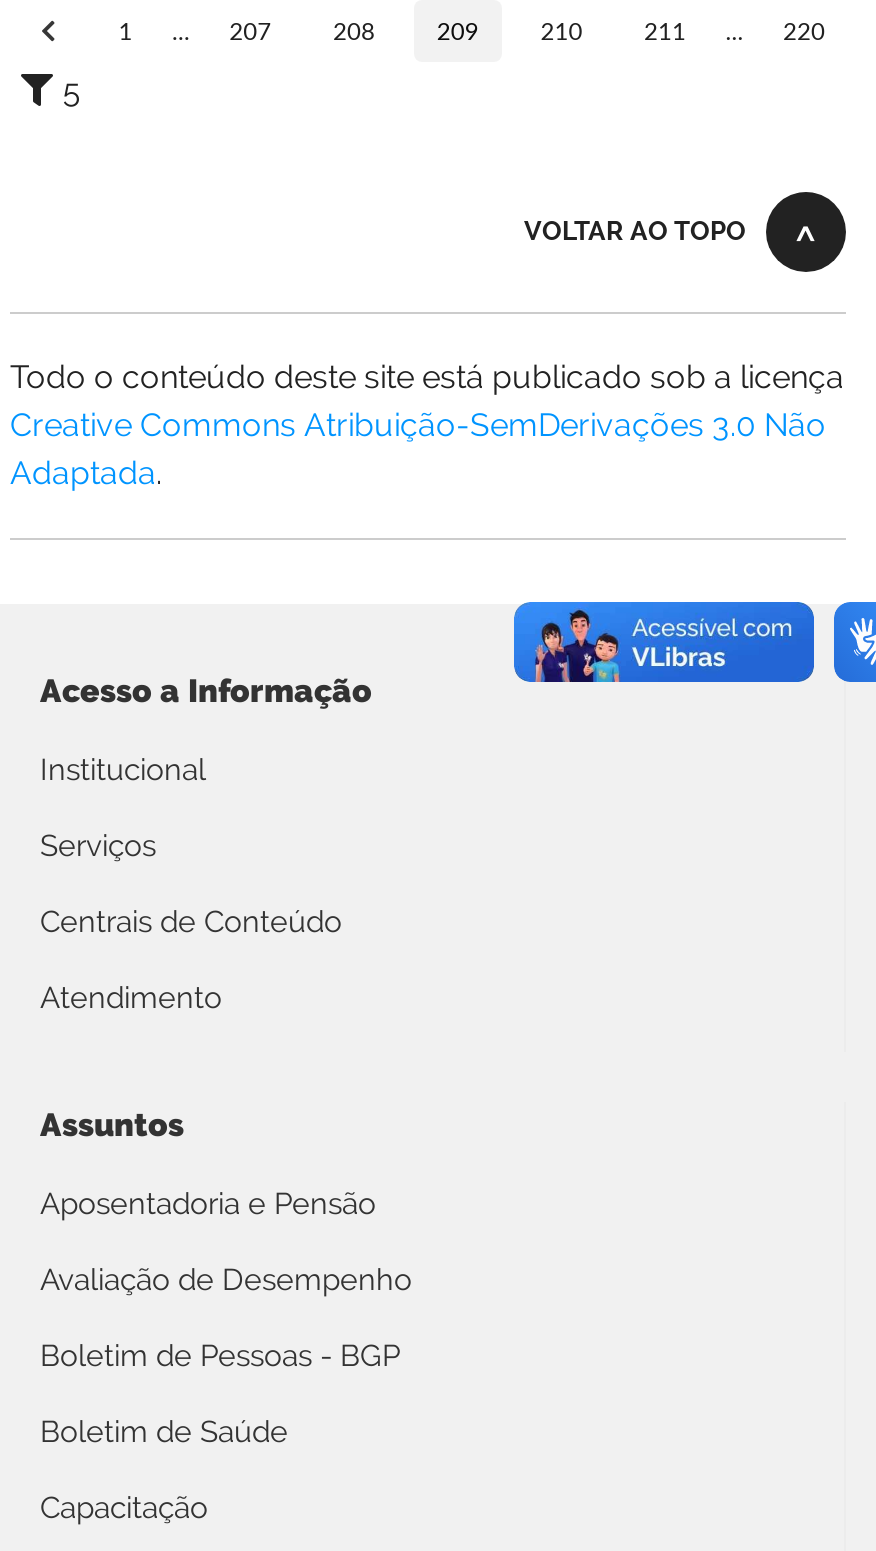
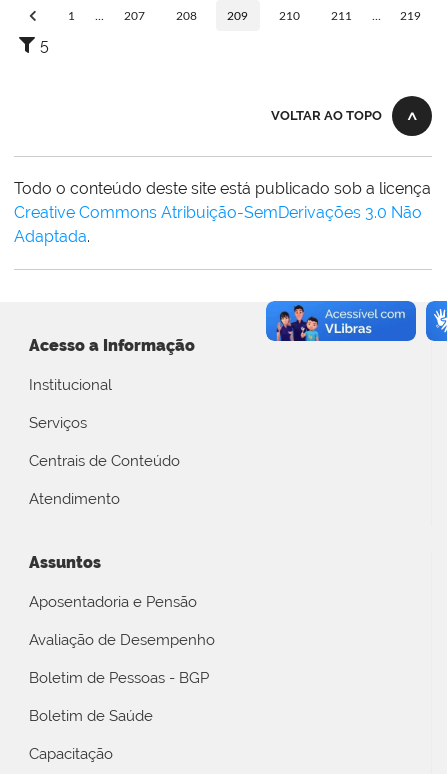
[783,19,825,43] 220 -> [400,10,421,22] 219

